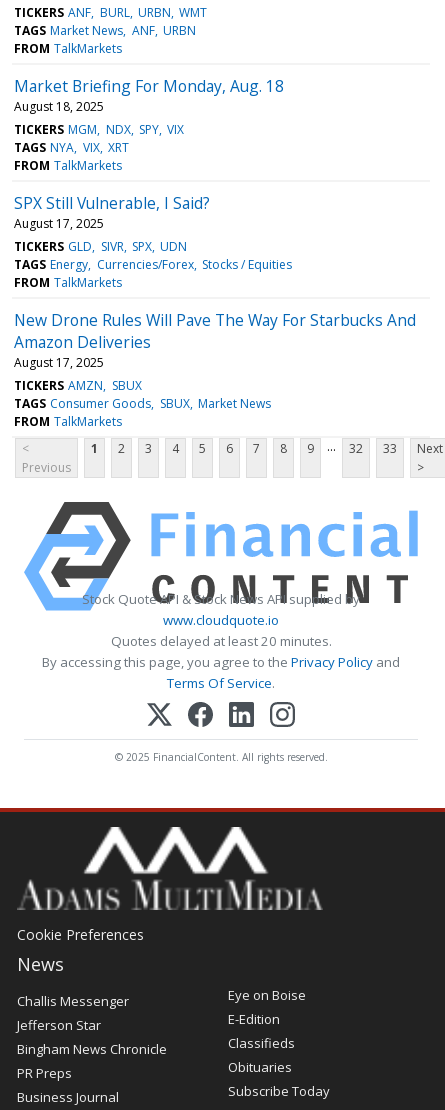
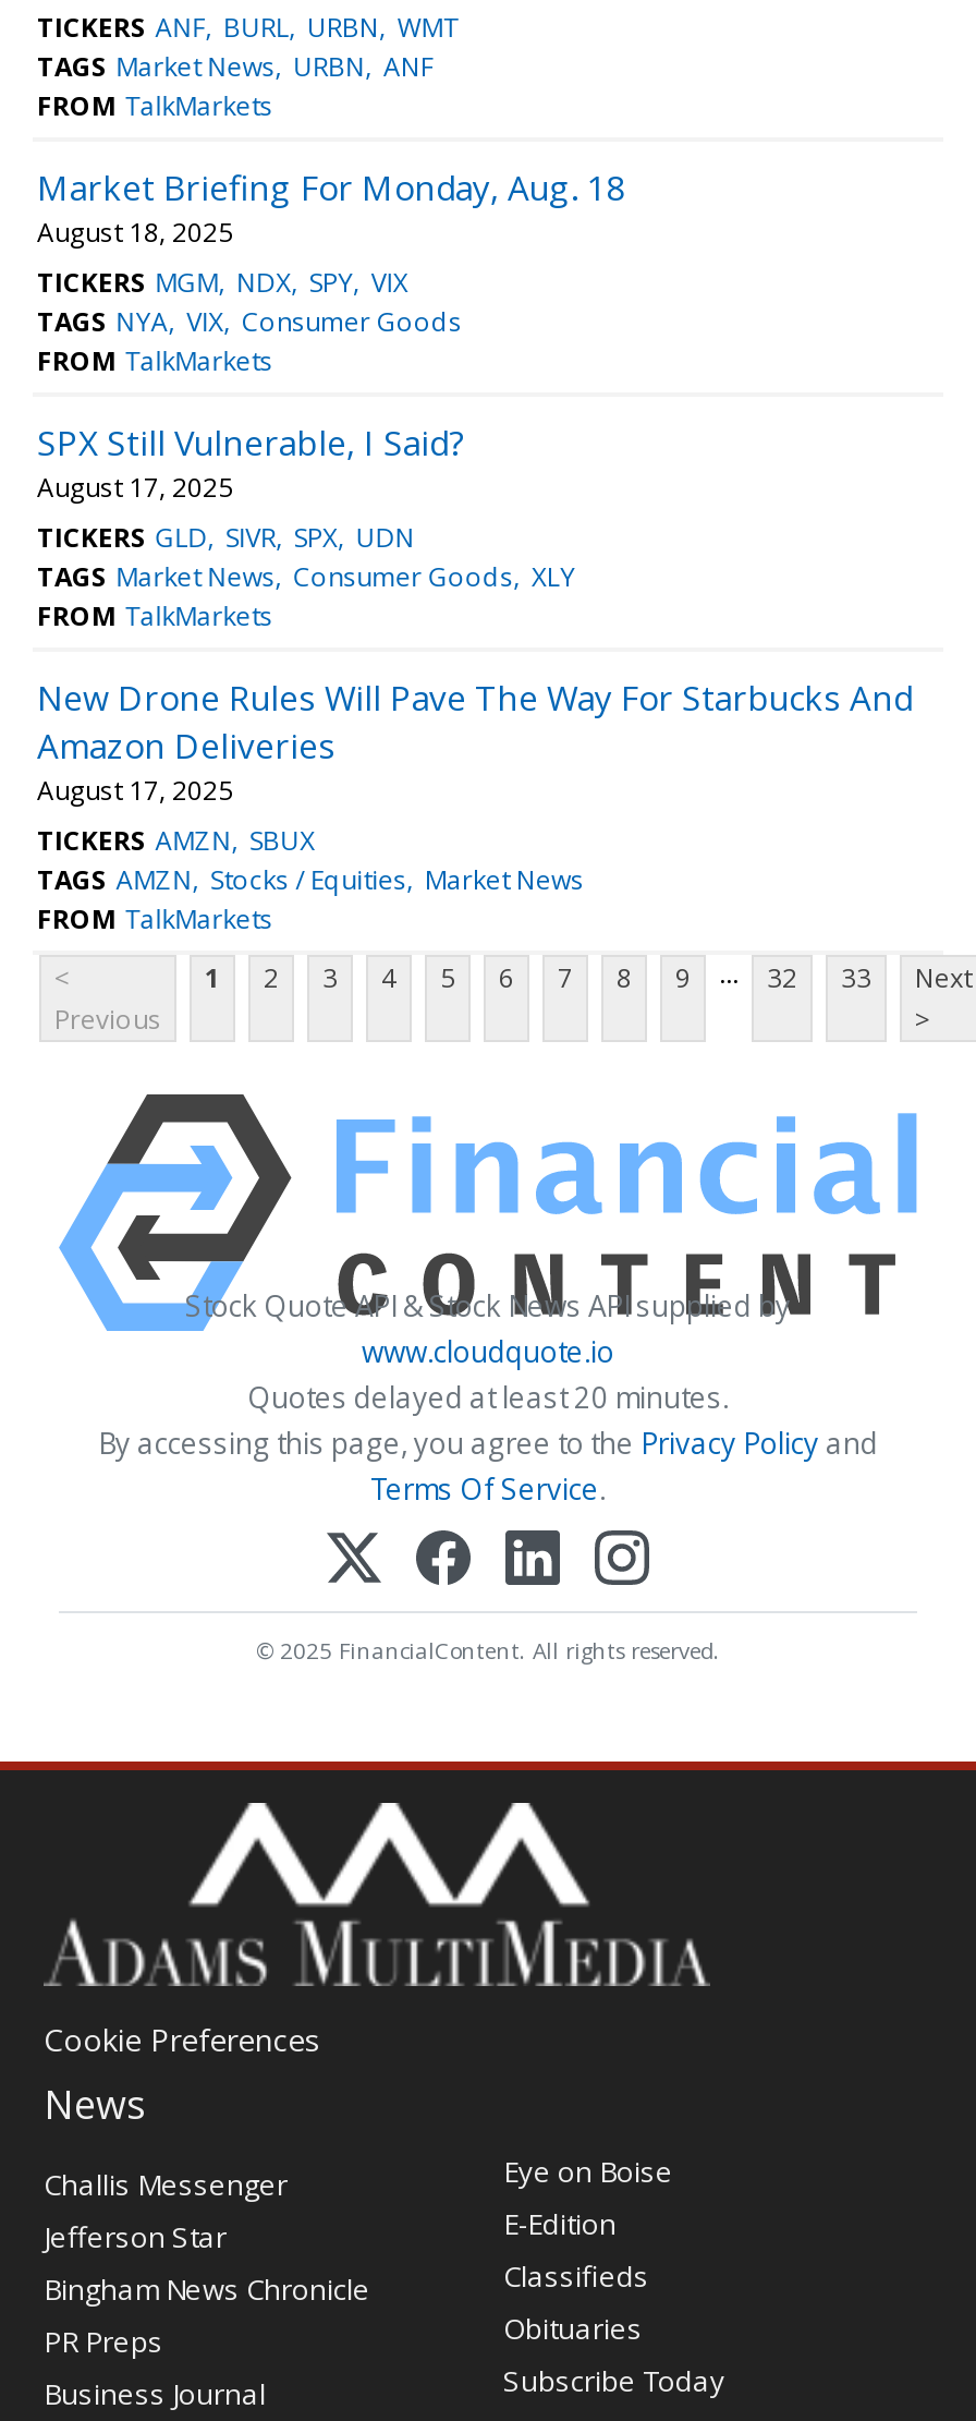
[14,22,196,39] TAGS Market News ANF URBN -> [37,48,433,85] TAGS Market News URBN ANF
[14,139,129,156] TAGS NYA VIX XRT -> [37,303,462,340] TAGS NYA VIX Consumer Goods
[14,256,292,273] TAGS Energy Currencies/Forex Stocks / Equities -> [37,558,575,595] TAGS Market News Consumer Goods XLY
[14,395,271,412] TAGS Consumer Goods SBUX Market News -> [37,861,584,898] TAGS AMZN Stocks / Equities Market News

